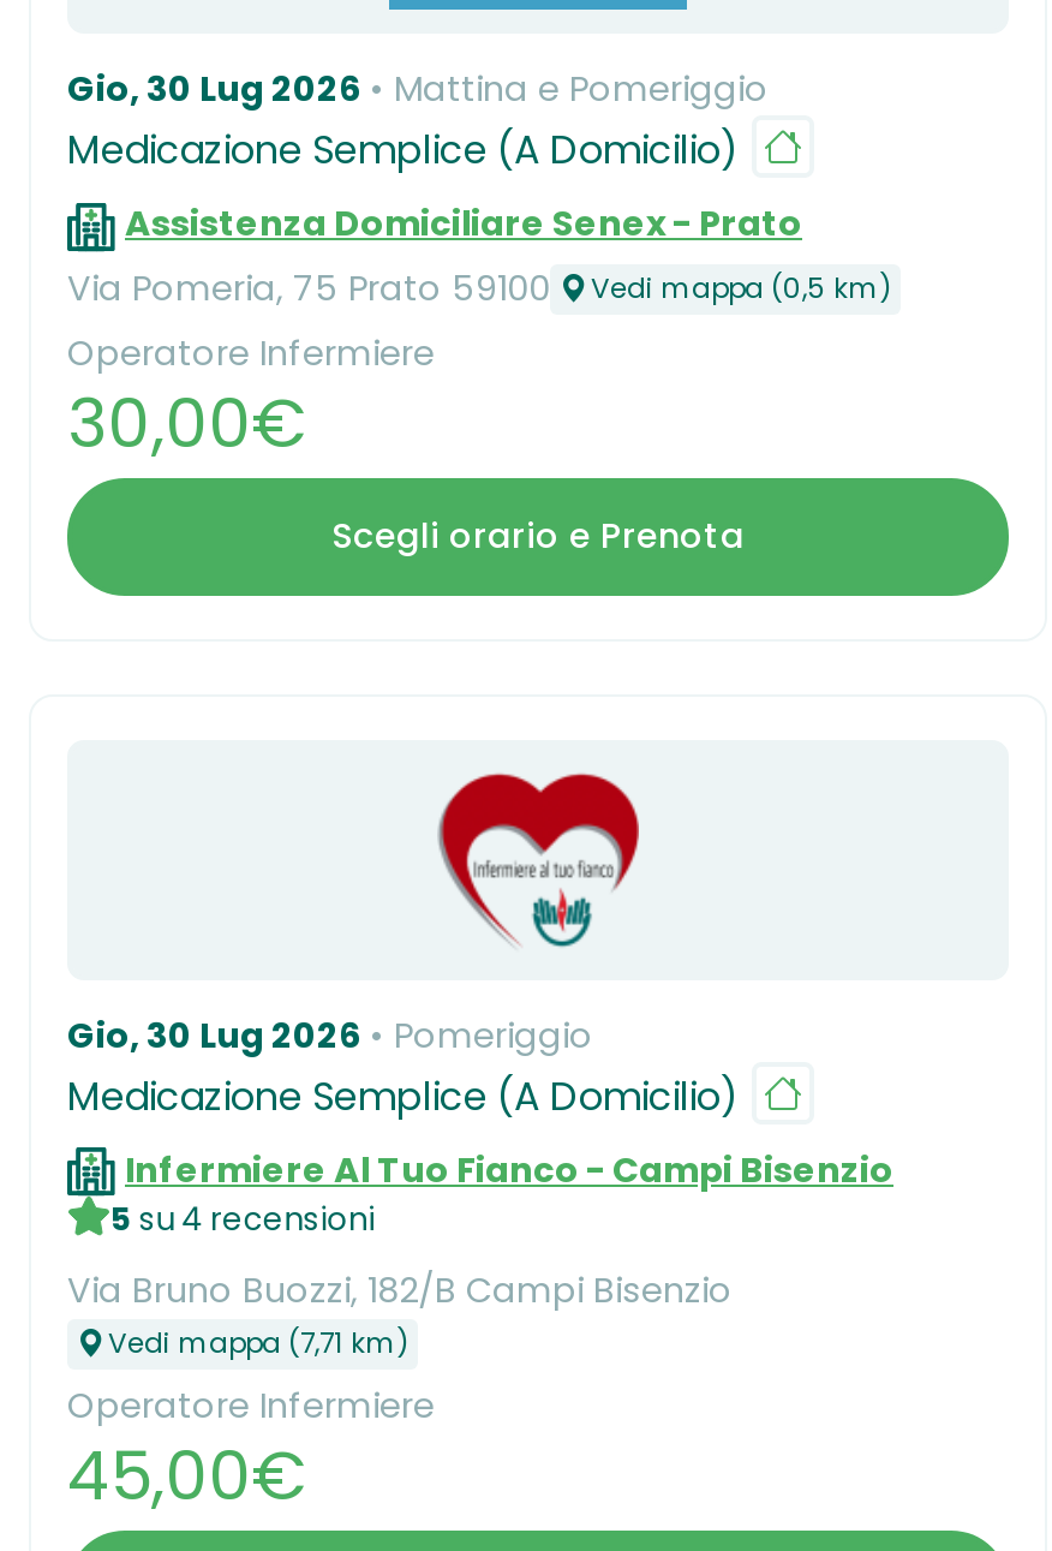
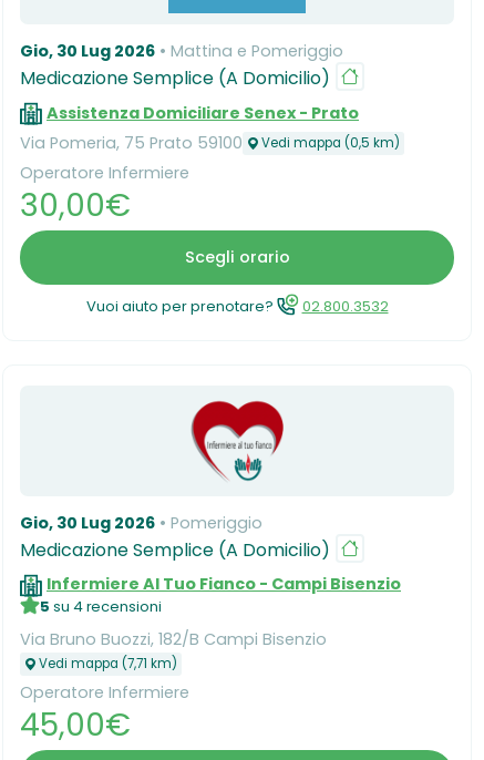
[331,512,745,560] Scegli orario e Prenota -> [86,245,388,316] Scegli orario | Vuoi aiuto per prenotare? | 02.800.3532

